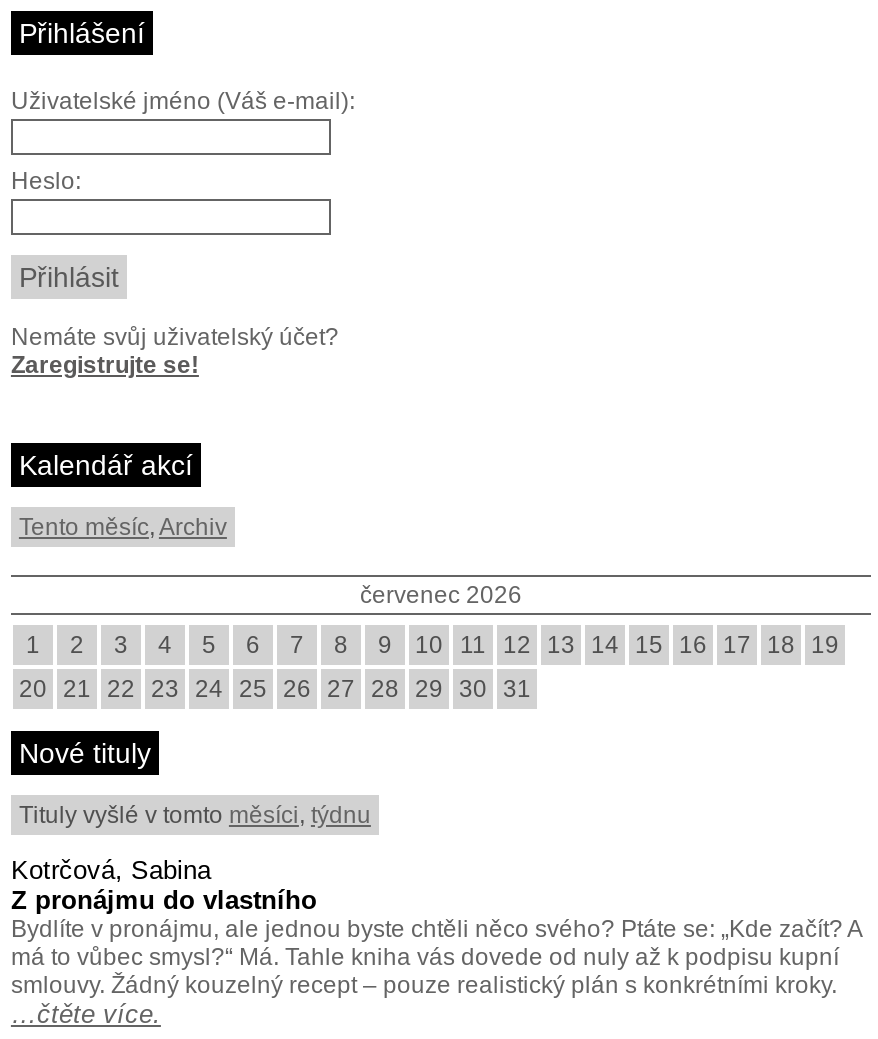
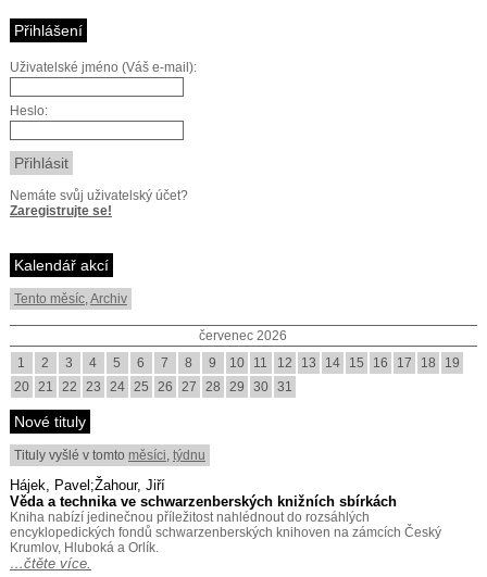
[11,855,861,999] Kotrčová, Sabina | Z pronájmu do vlastního | Bydlíte v pronájmu, ale jednou byste chtěli něco svého? Ptáte se: „Kde začít? A | má to vůbec smysl?“ Má. Tahle kniha vás dovede od nuly až k podpisu kupní | smlouvy. Žádný kouzelný recept – pouze realistický plán s konkrétními kroky. -> [10,477,441,555] Hájek, Pavel;Žahour, Jiří | Věda a technika ve schwarzenberských knižních sbírkách | Kniha nabízí jedinečnou příležitost nahlédnout do rozsáhlých | encyklopedických fondů schwarzenberských knihoven na zámcích Český | Krumlov, Hluboká a Orlík.

